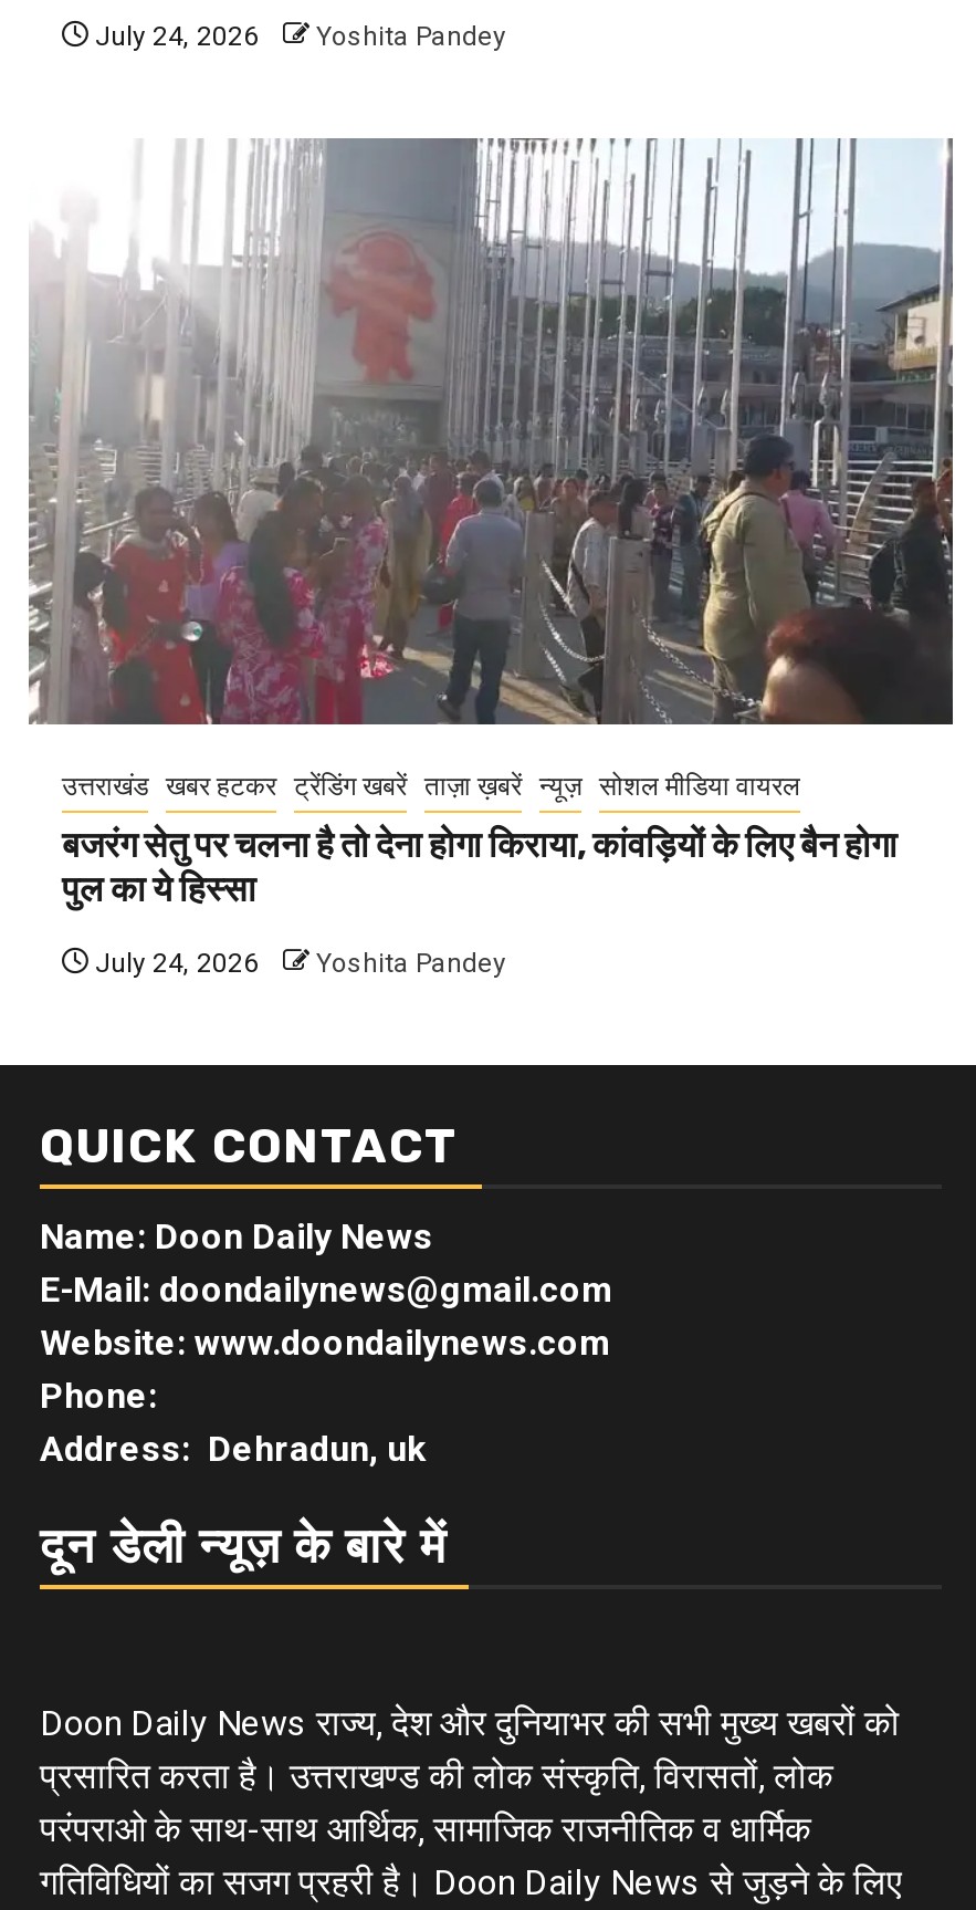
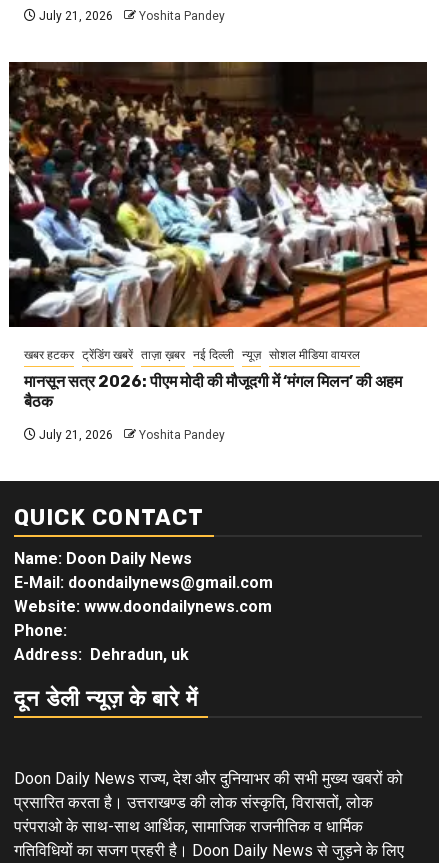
[88,21,506,52] July 24, 2026 Yoshita Pandey -> [36,9,225,23] July 21, 2026 Yoshita Pandey
[27,136,955,802] [image] | उत्तराखंड खबर हटकर ट्रेंडिंग खबरें ताज़ा ख़बरें न्यूज़ सोशल मीडिया वायरल -> [8,61,428,362] [image] | खबर हटकर ट्रेंडिंग खबरें ताज़ा ख़बर नई दिल्ली न्यूज़ सोशल मीडिया वायरल
[62,824,898,910] बजरंग सेतु पर चलना है तो देना होगा किराया, कांवड़ियों के लिए बैन होगा | पुल का ये हिस्सा -> [24,372,402,411] मानसून सत्र 2026: पीएम मोदी की मौजूदगी में ‘मंगल मिलन’ की अहम | बैठक
[88,948,506,979] July 24, 2026 Yoshita Pandey -> [36,428,225,442] July 21, 2026 Yoshita Pandey

